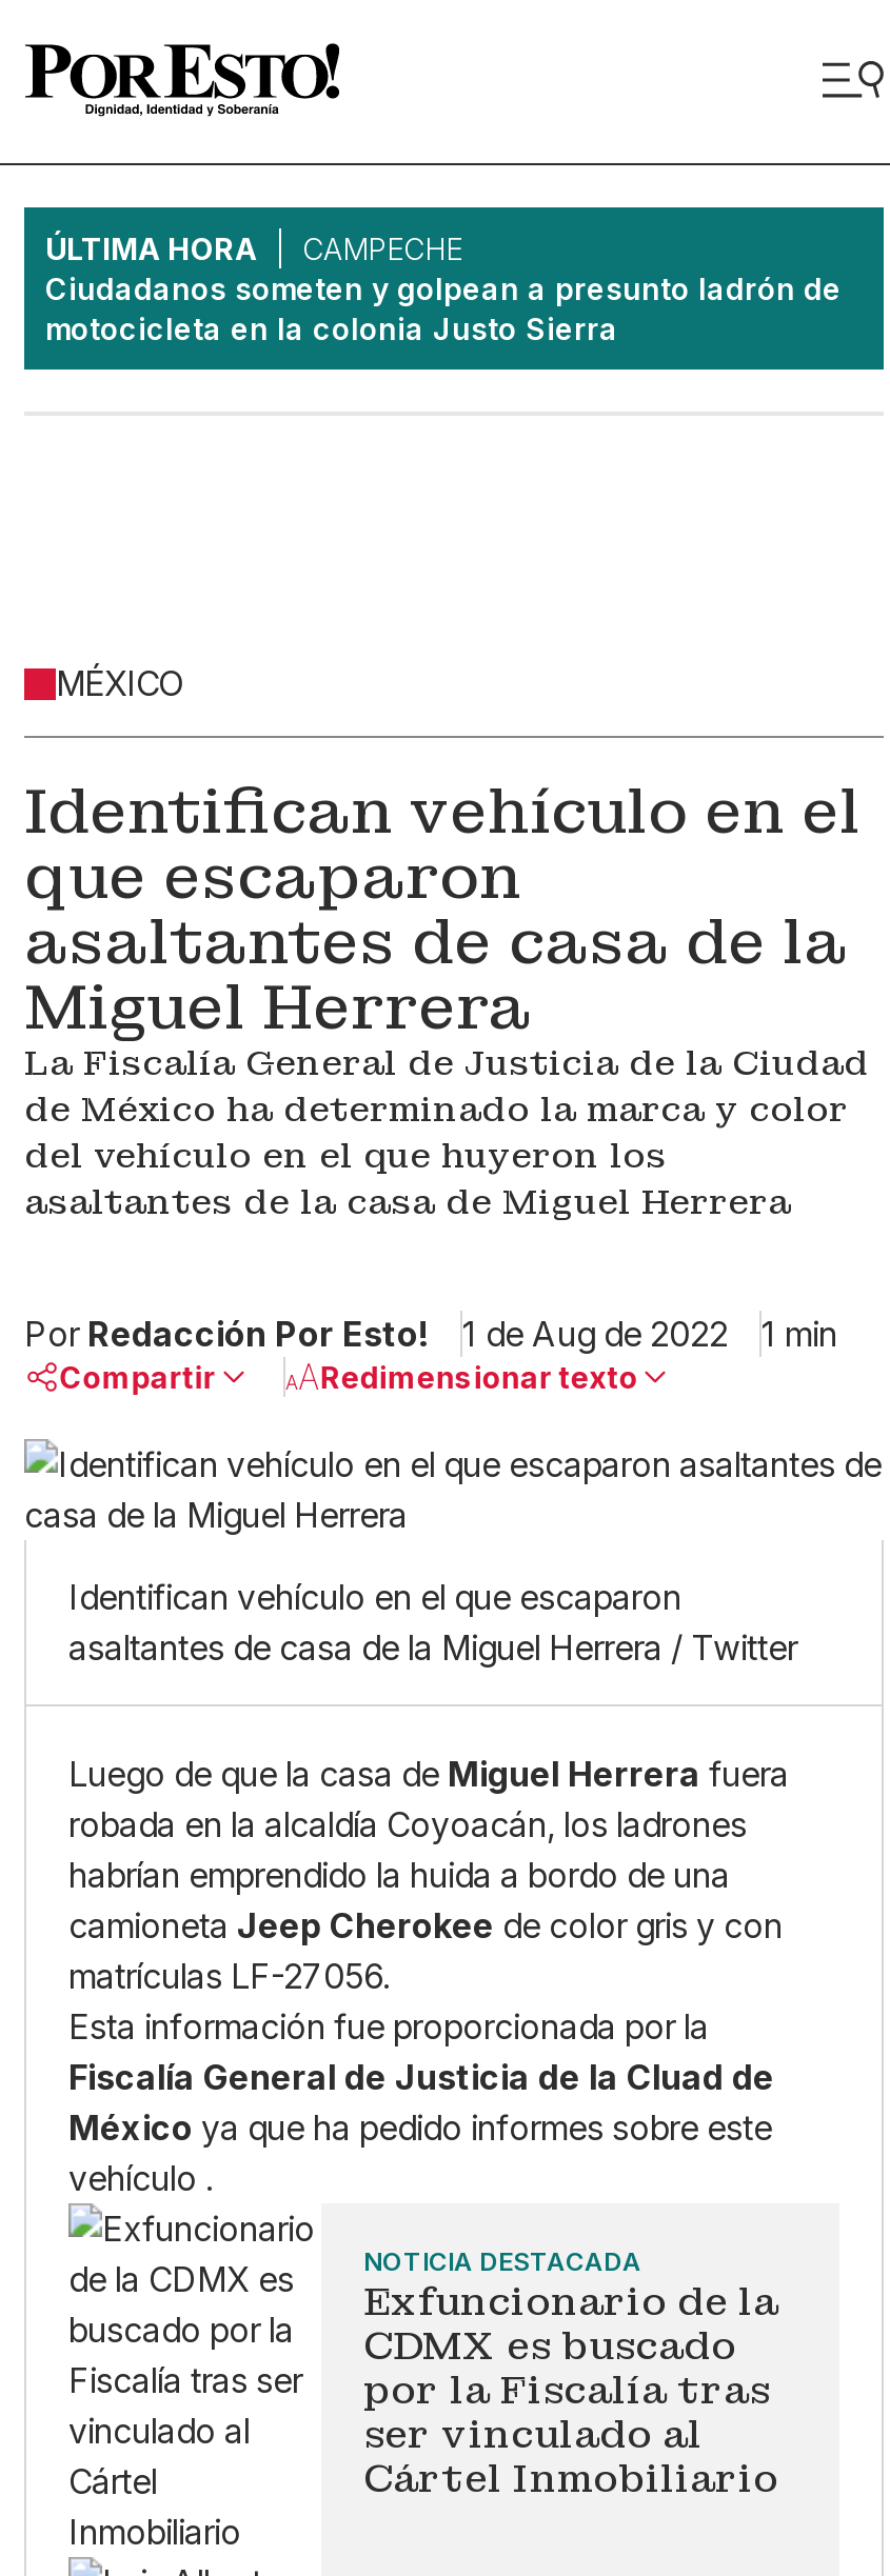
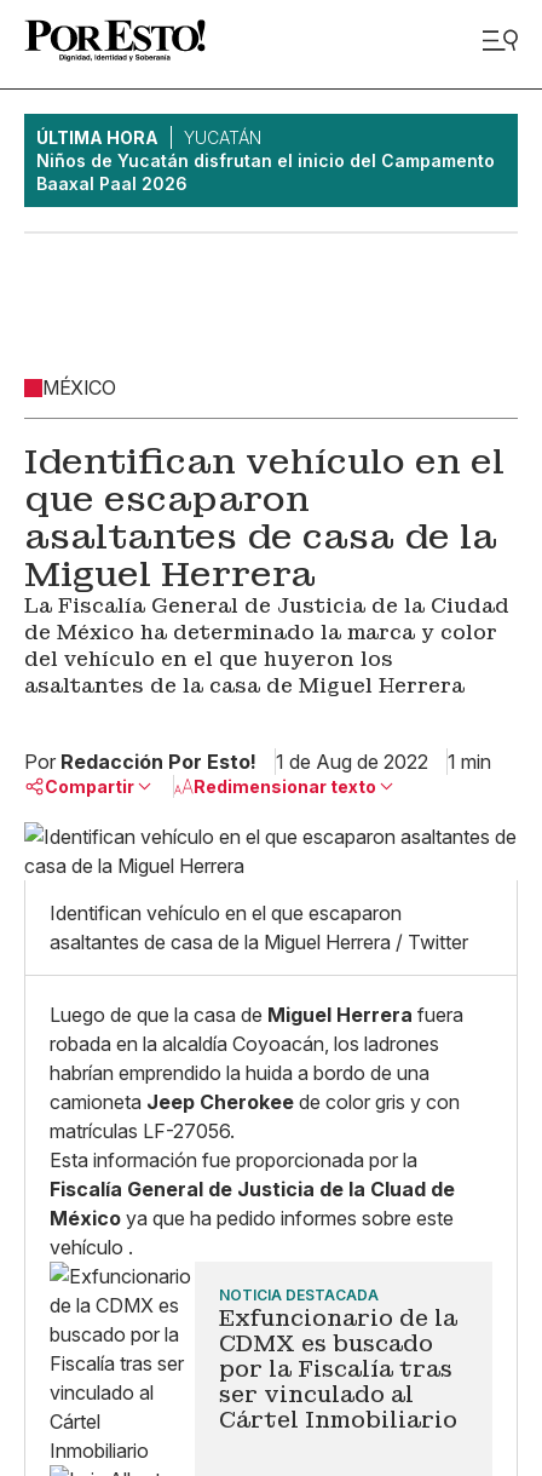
[45,231,842,346] CAMPECHE | Ciudadanos someten y golpean a presunto ladrón de | motocicleta en la colonia Justo Sierra -> [36,127,495,194] YUCATÁN | Niños de Yucatán disfrutan el inicio del Campamento | Baaxal Paal 2026

